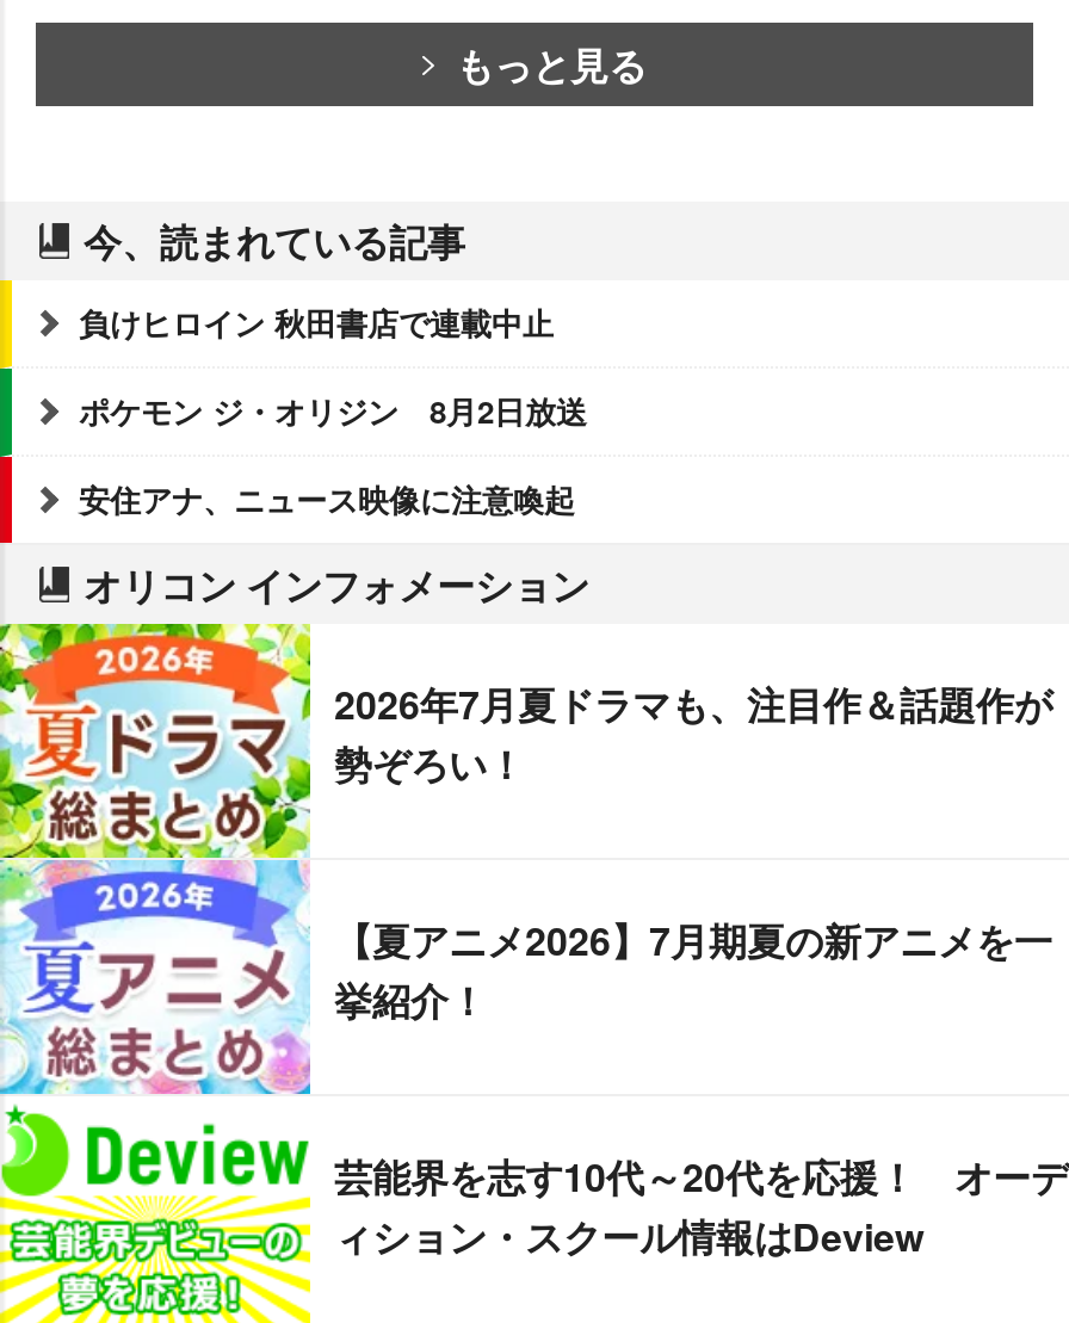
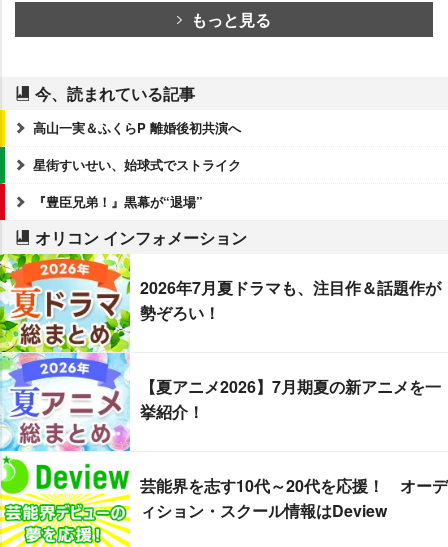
[79,300,554,345] 負けヒロイン 秋田書店で連載中止 -> [33,118,241,137] 高山一実＆ふくらP 離婚後初共演へ
[79,388,587,434] ポケモン ジ・オリジン 8月2日放送 -> [33,155,241,174] 星街すいせい、始球式でストライク
[79,477,575,522] 安住アナ、ニュース映像に注意喚起 -> [33,192,203,211] 『豊臣兄弟！』黒幕が“退場”

